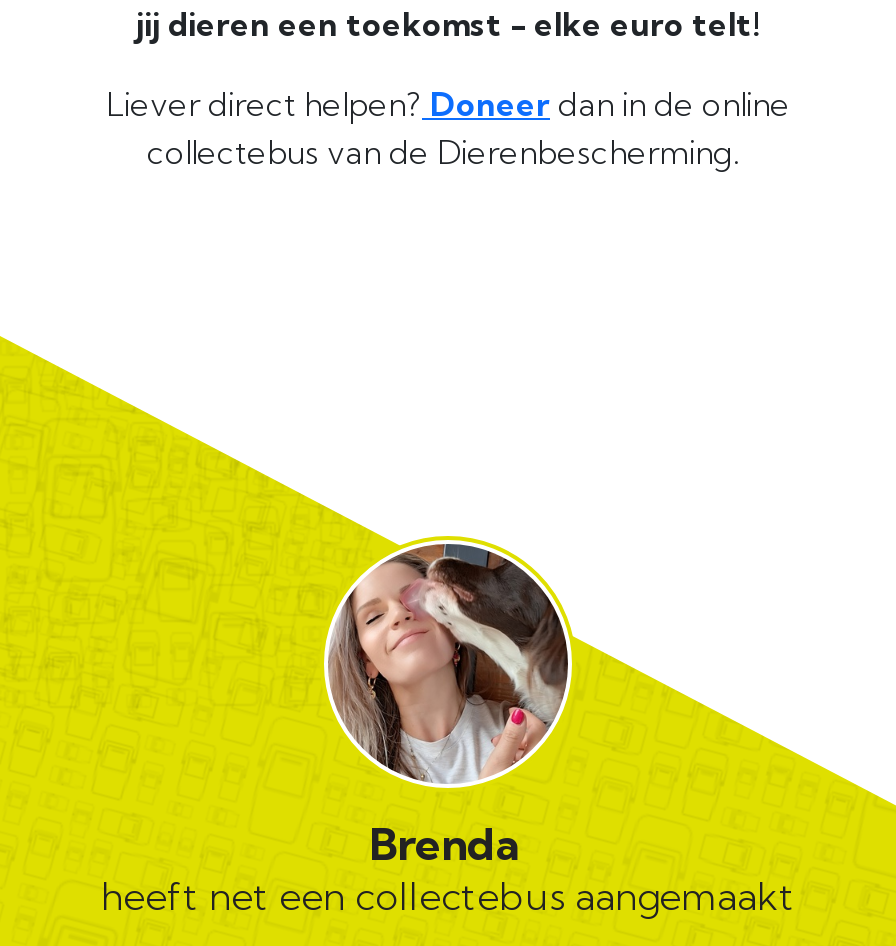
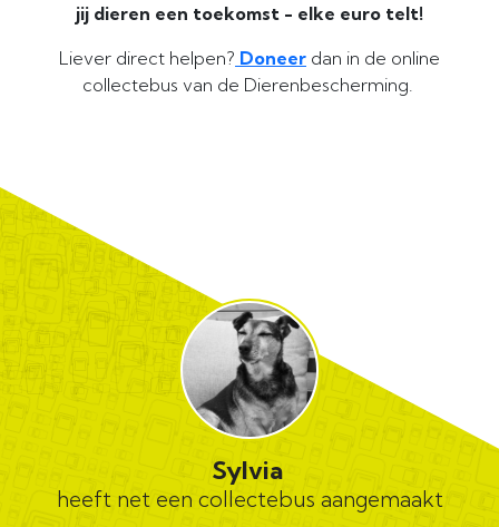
[328,544,566,872] [image] | Brenda -> [184,303,316,486] [image] | Sylvia

